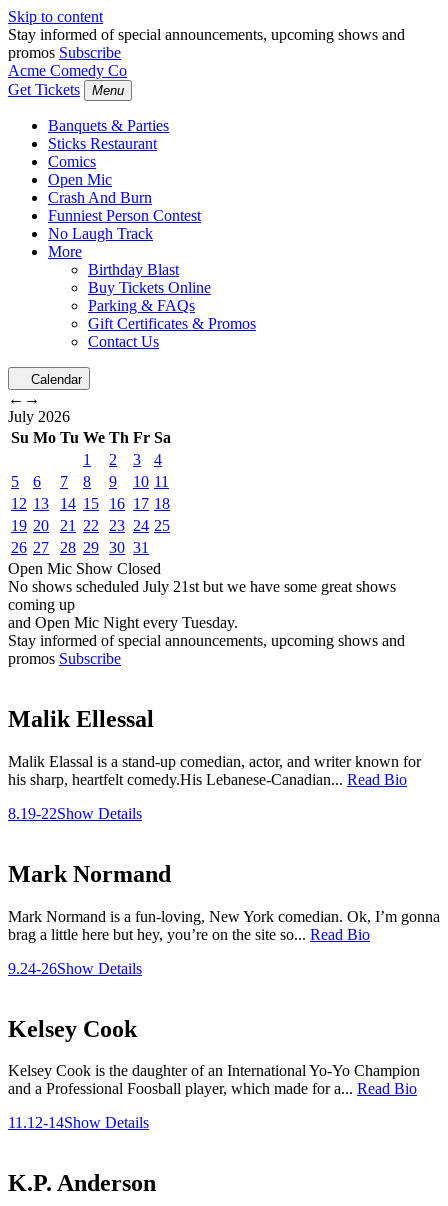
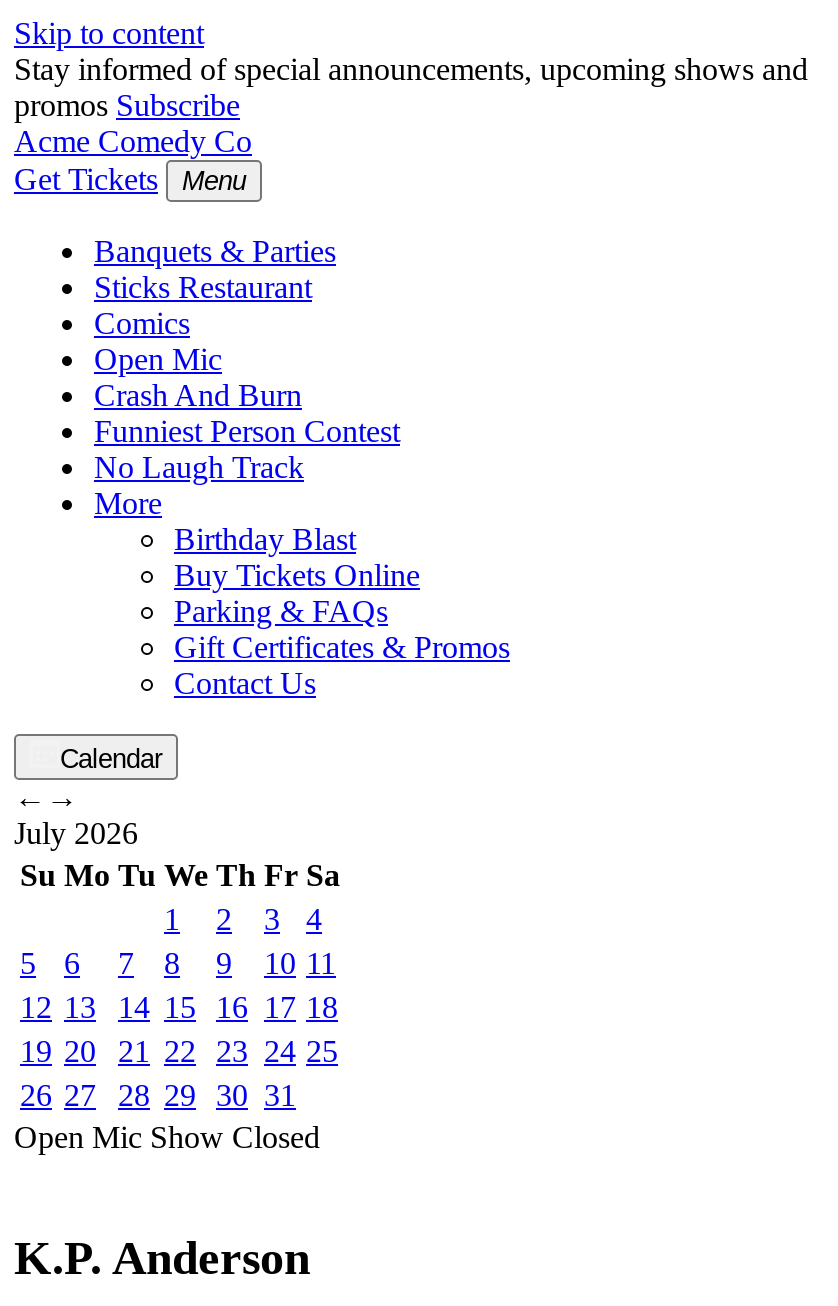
[8,578,440,1131] No shows scheduled July 21st but we have some great shows | coming up | and Open Mic Night every Tuesday. | Stay informed of special announcements, upcoming shows and | promos Subscribe | Malik Ellessal | Malik Elassal is a stand-up comedian, actor, and writer known for | his sharp, heartfelt comedy.His Lebanese-Canadian... Read Bio | 8.19-22Show Details | Mark Normand | Mark Normand is a fun-loving, New York comedian. Ok, I’m gonna | brag a little here but hey, you’re on the site so... Read Bio | 9.24-26Show Details | Kelsey Cook | Kelsey Cook is the daughter of an International Yo-Yo Champion | and a Professional Foosball player, which made for a... Read Bio | 11.12-14Show Details -> none

